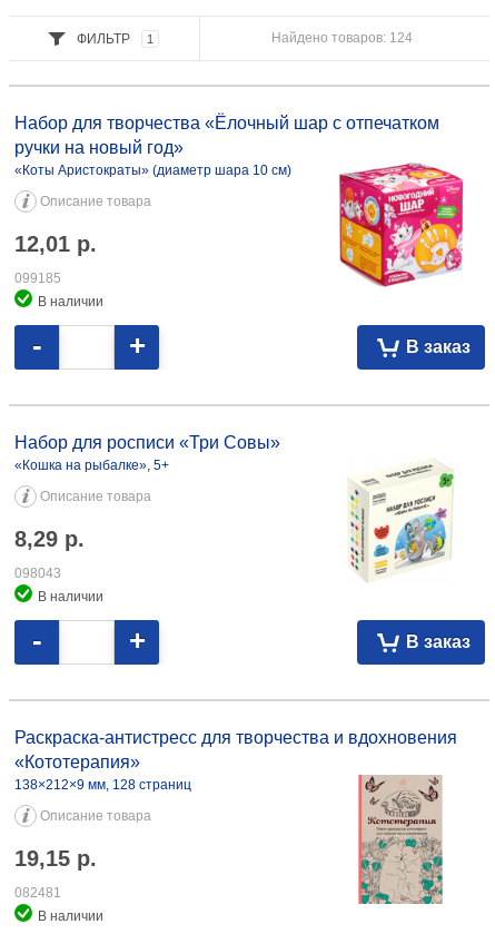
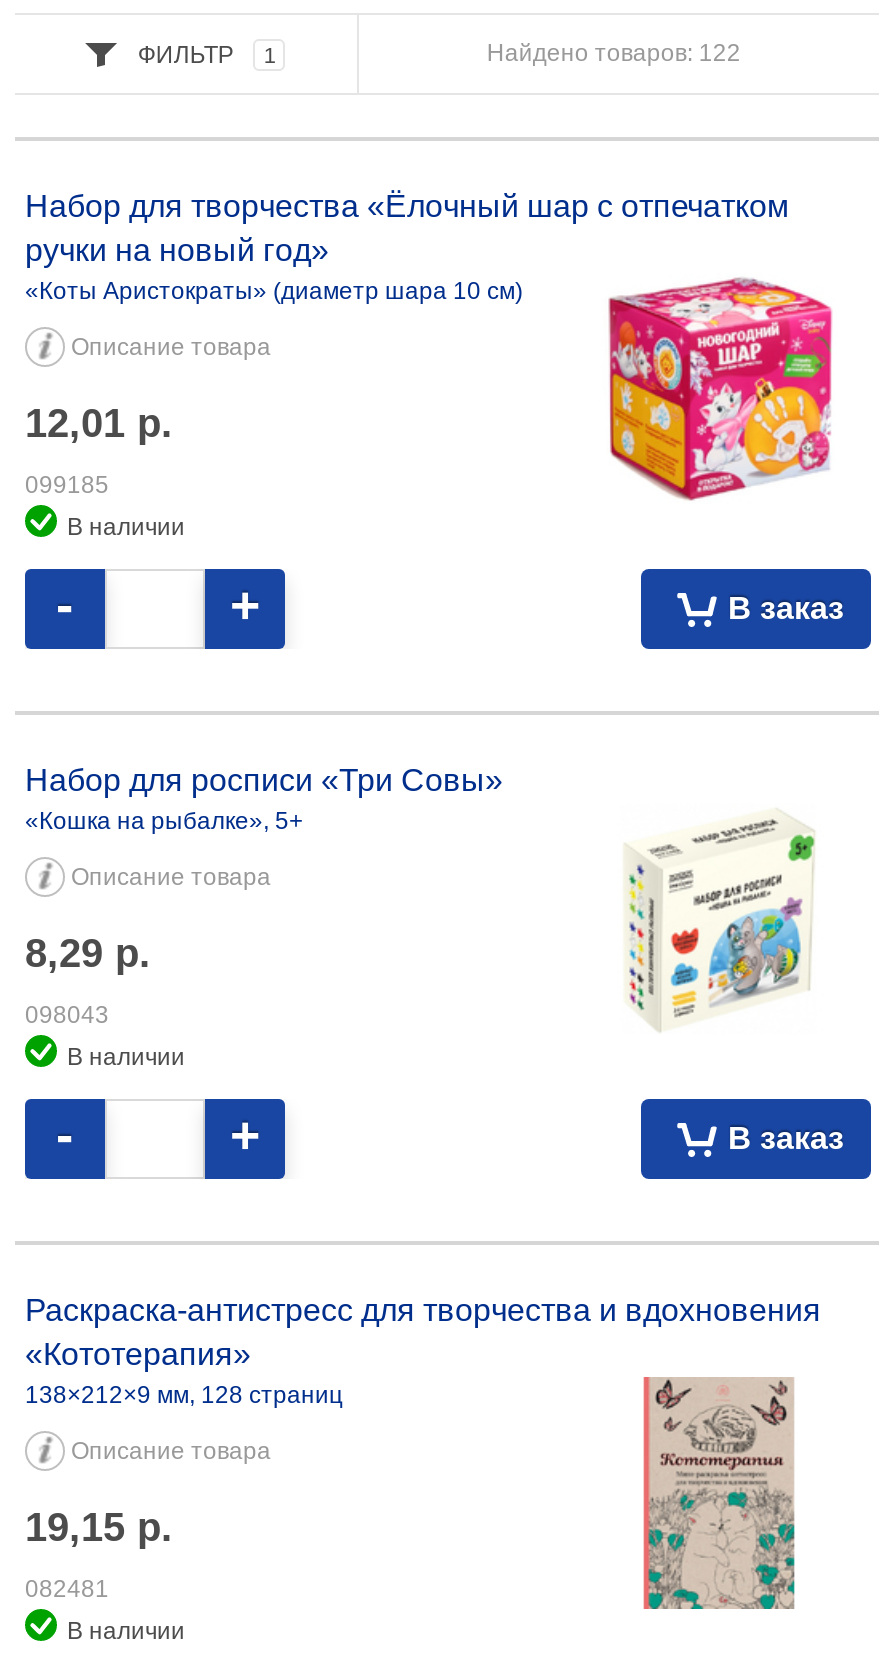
[271,30,413,46] Найдено товаров: 124 -> [487,39,741,67] Найдено товаров: 122

